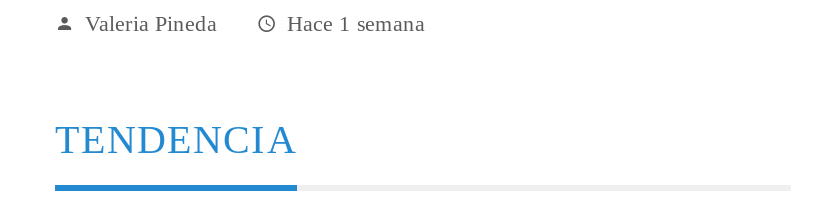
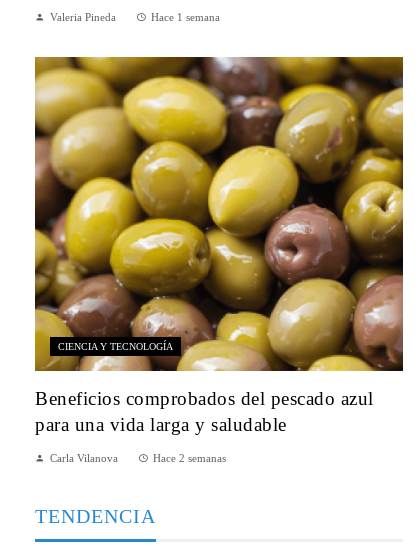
none -> [34,56,404,464] [image] | CIENCIA Y TECNOLOGÍA | Beneficios comprobados del pescado azul | para una vida larga y saludable | Carla Vilanova | Hace 2 semanas

